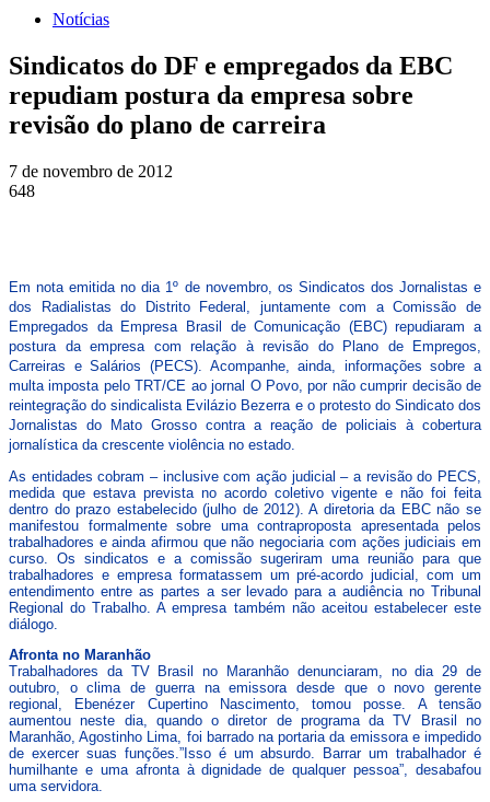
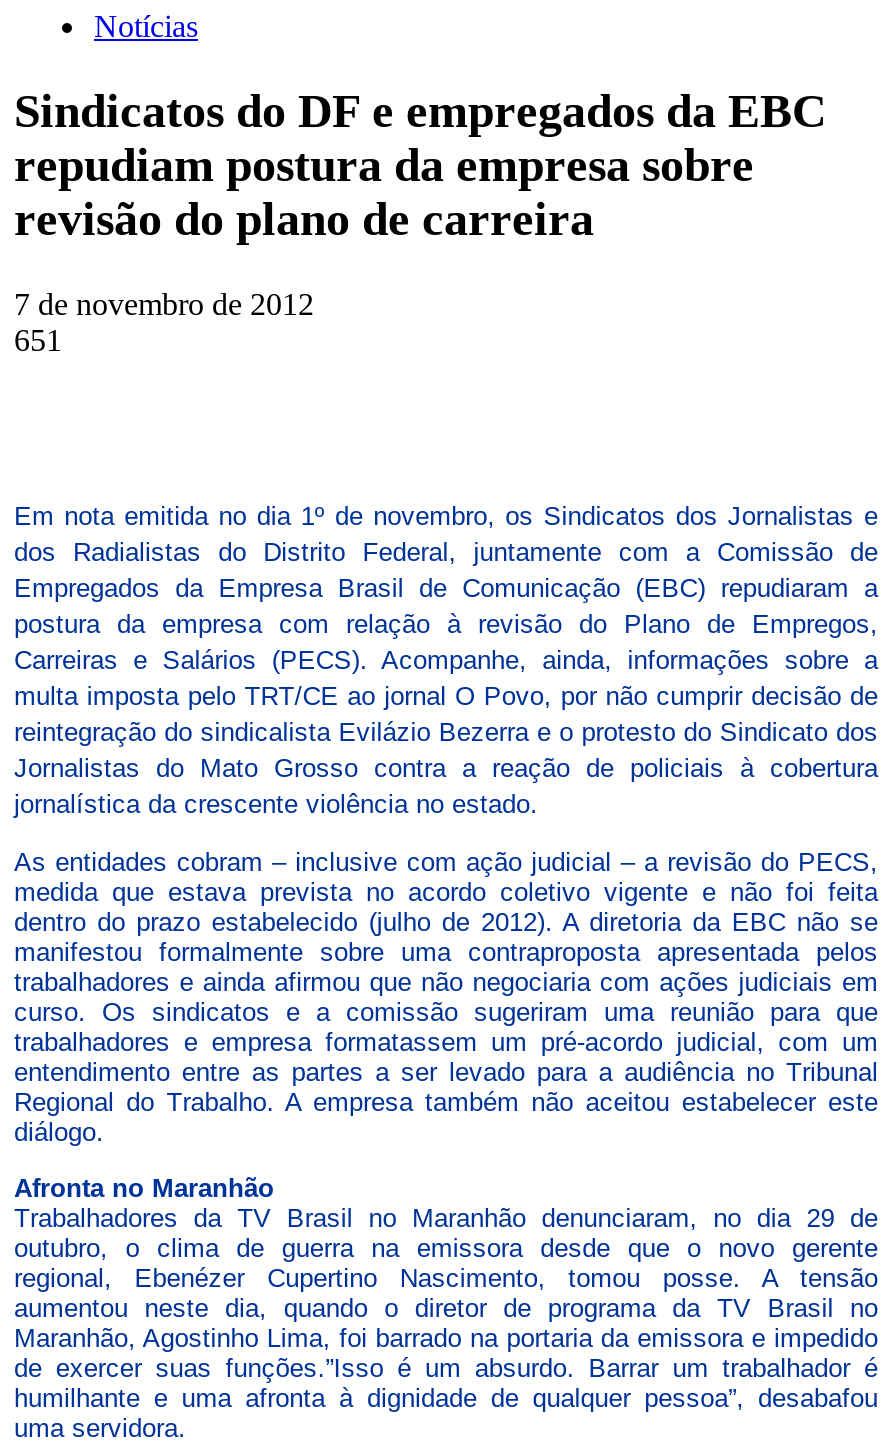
[9,181,35,200] 648 -> [14,323,62,357] 651

